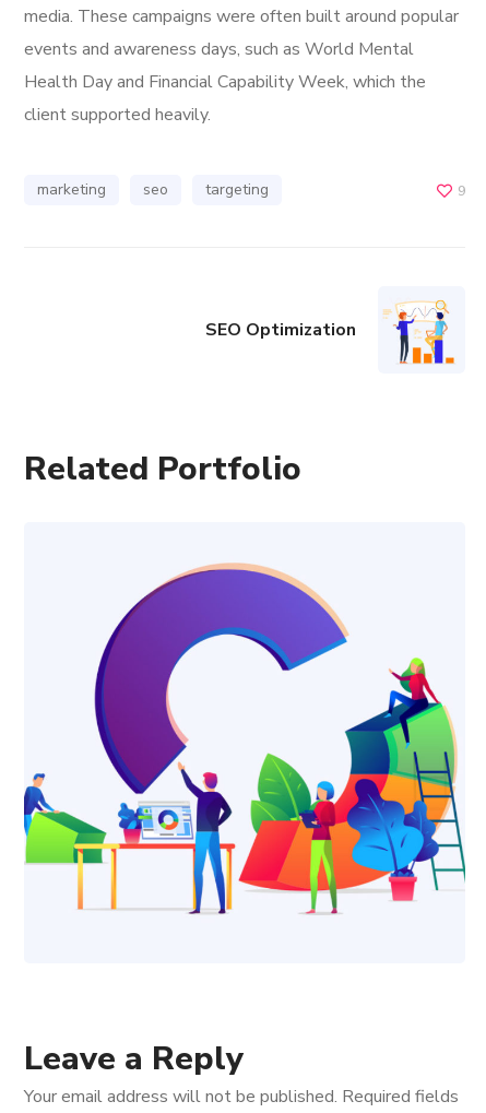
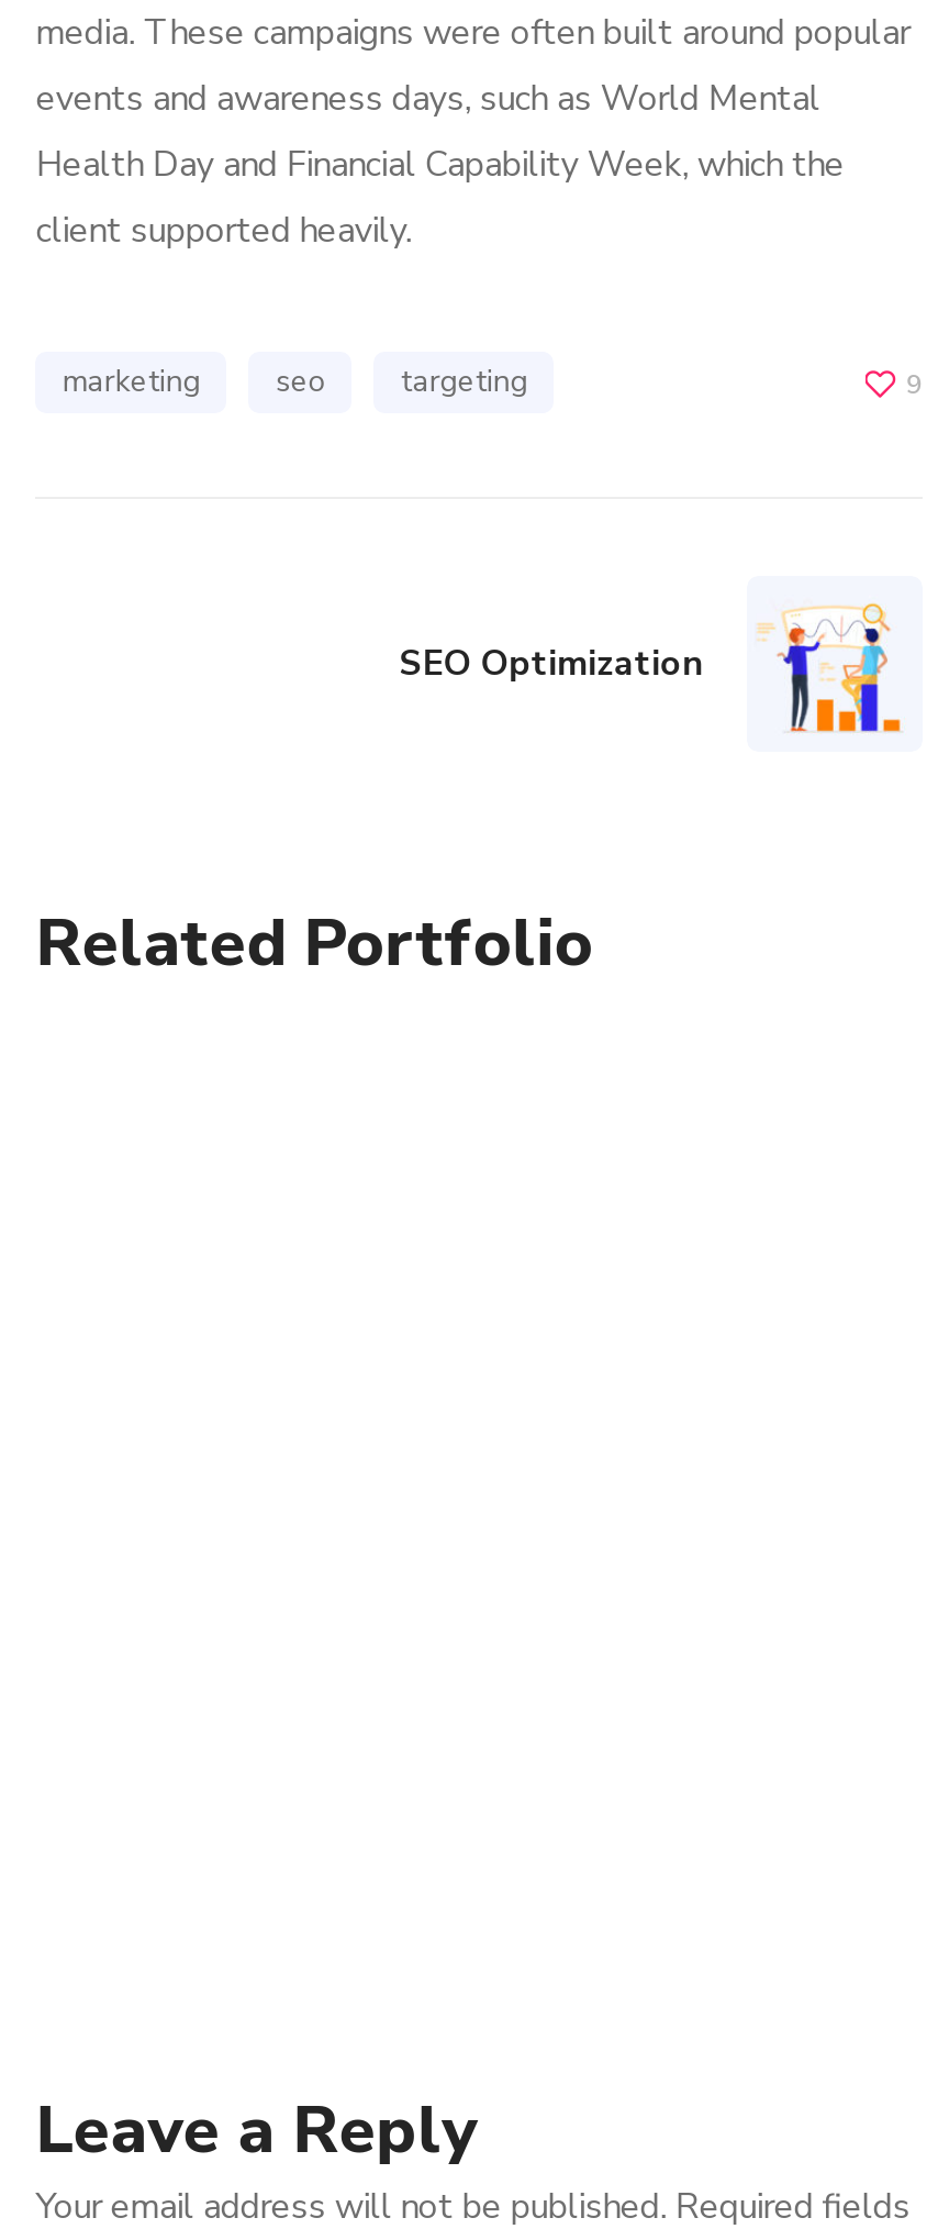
[23,563,466,915] [image] -> none

